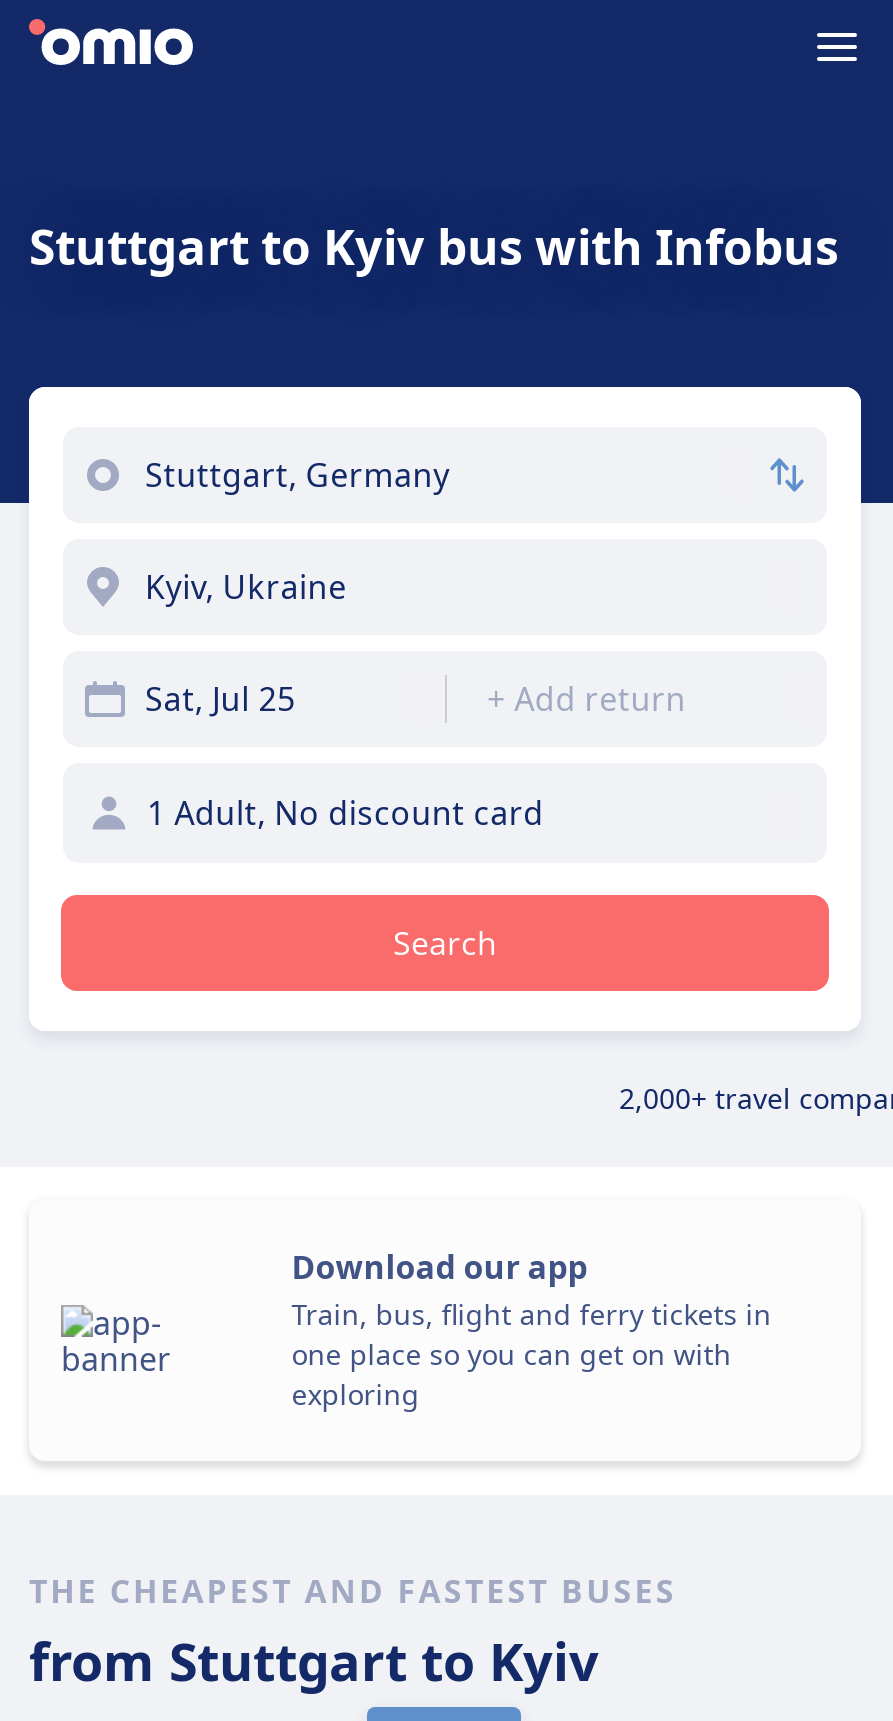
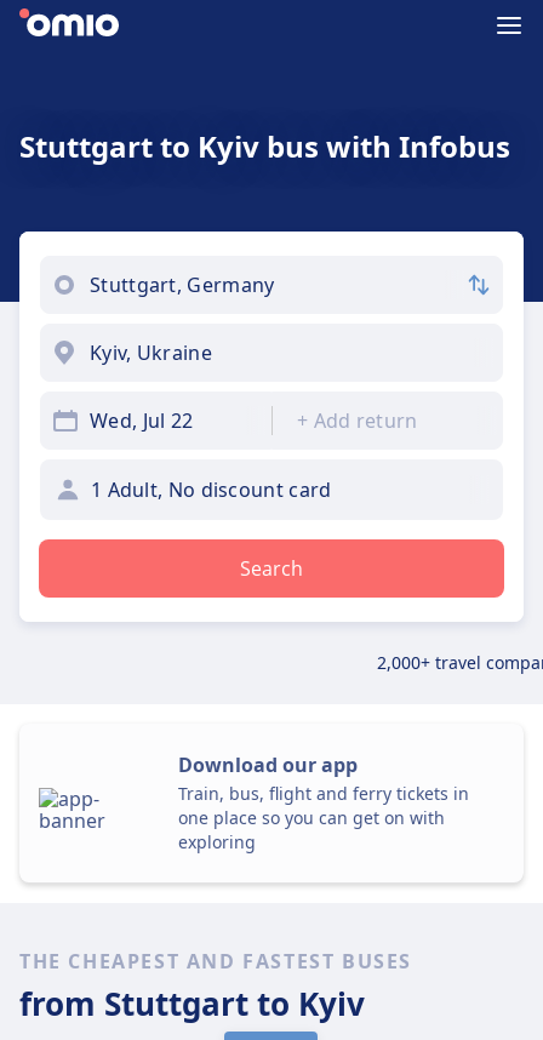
[145,677,296,721] Sat, Jul 25 -> [90,407,193,434] Wed, Jul 22

